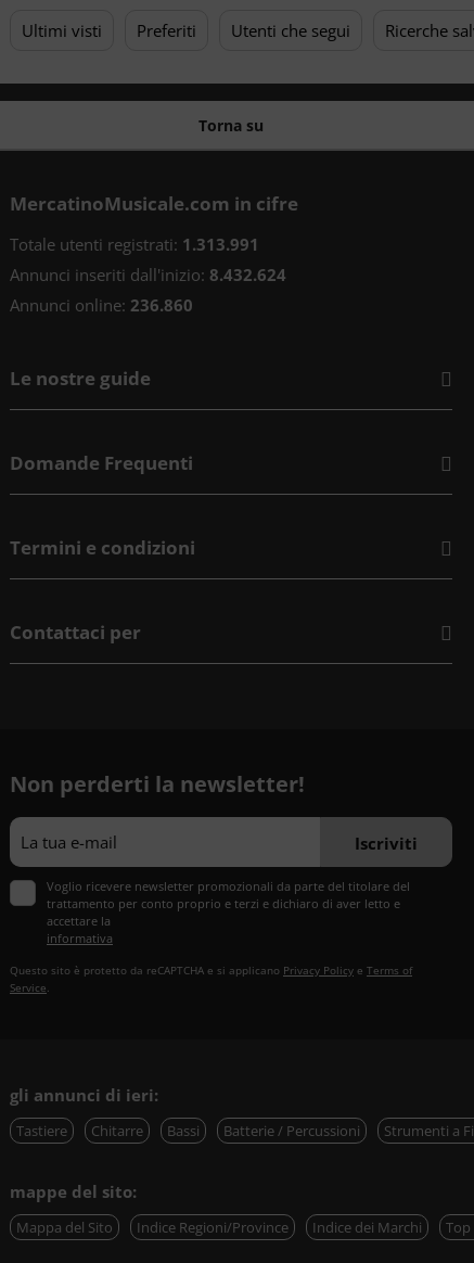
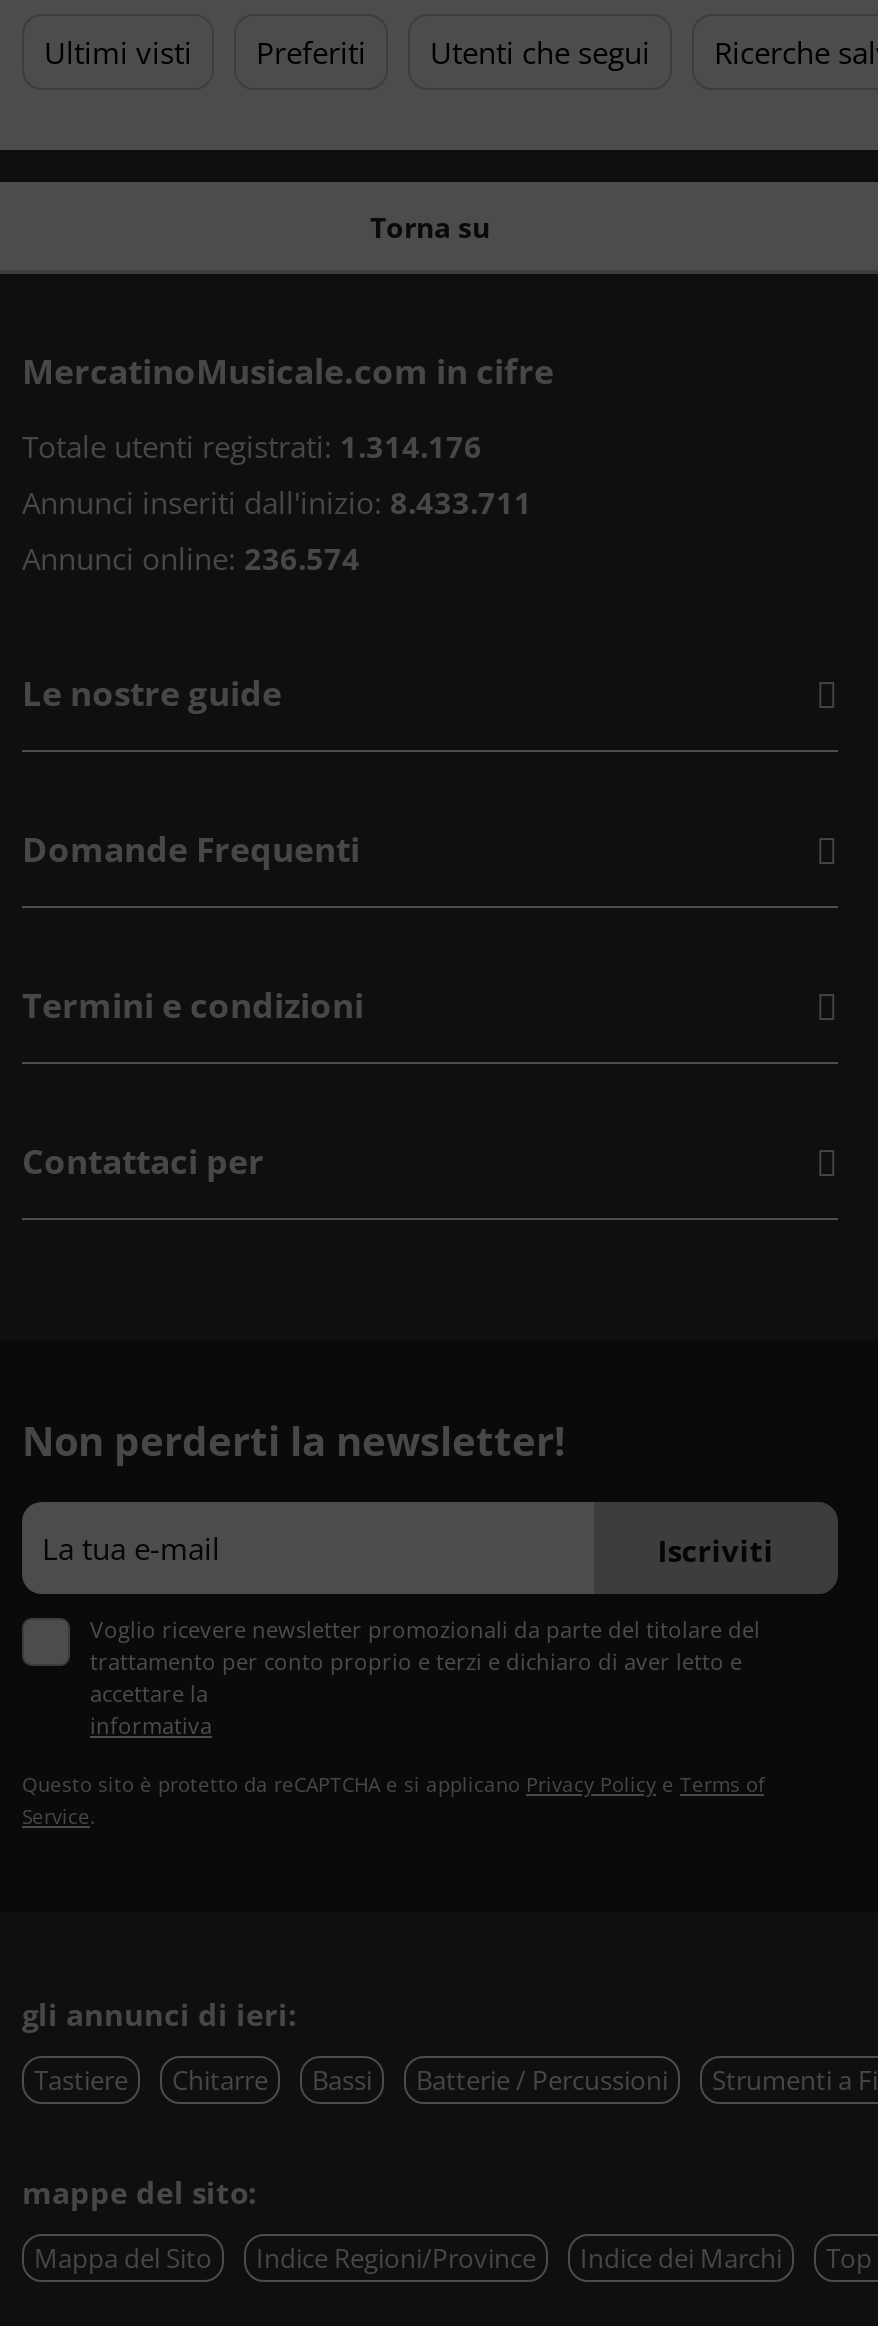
[10,233,259,255] Totale utenti registrati: 1.313.991 -> [22,426,482,466] Totale utenti registrati: 1.314.176
[10,264,286,285] Annunci inseriti dall'inizio: 8.432.624 -> [22,482,532,522] Annunci inseriti dall'inizio: 8.433.711
[10,294,193,316] Annunci online: 236.860 -> [22,538,360,578] Annunci online: 236.574

